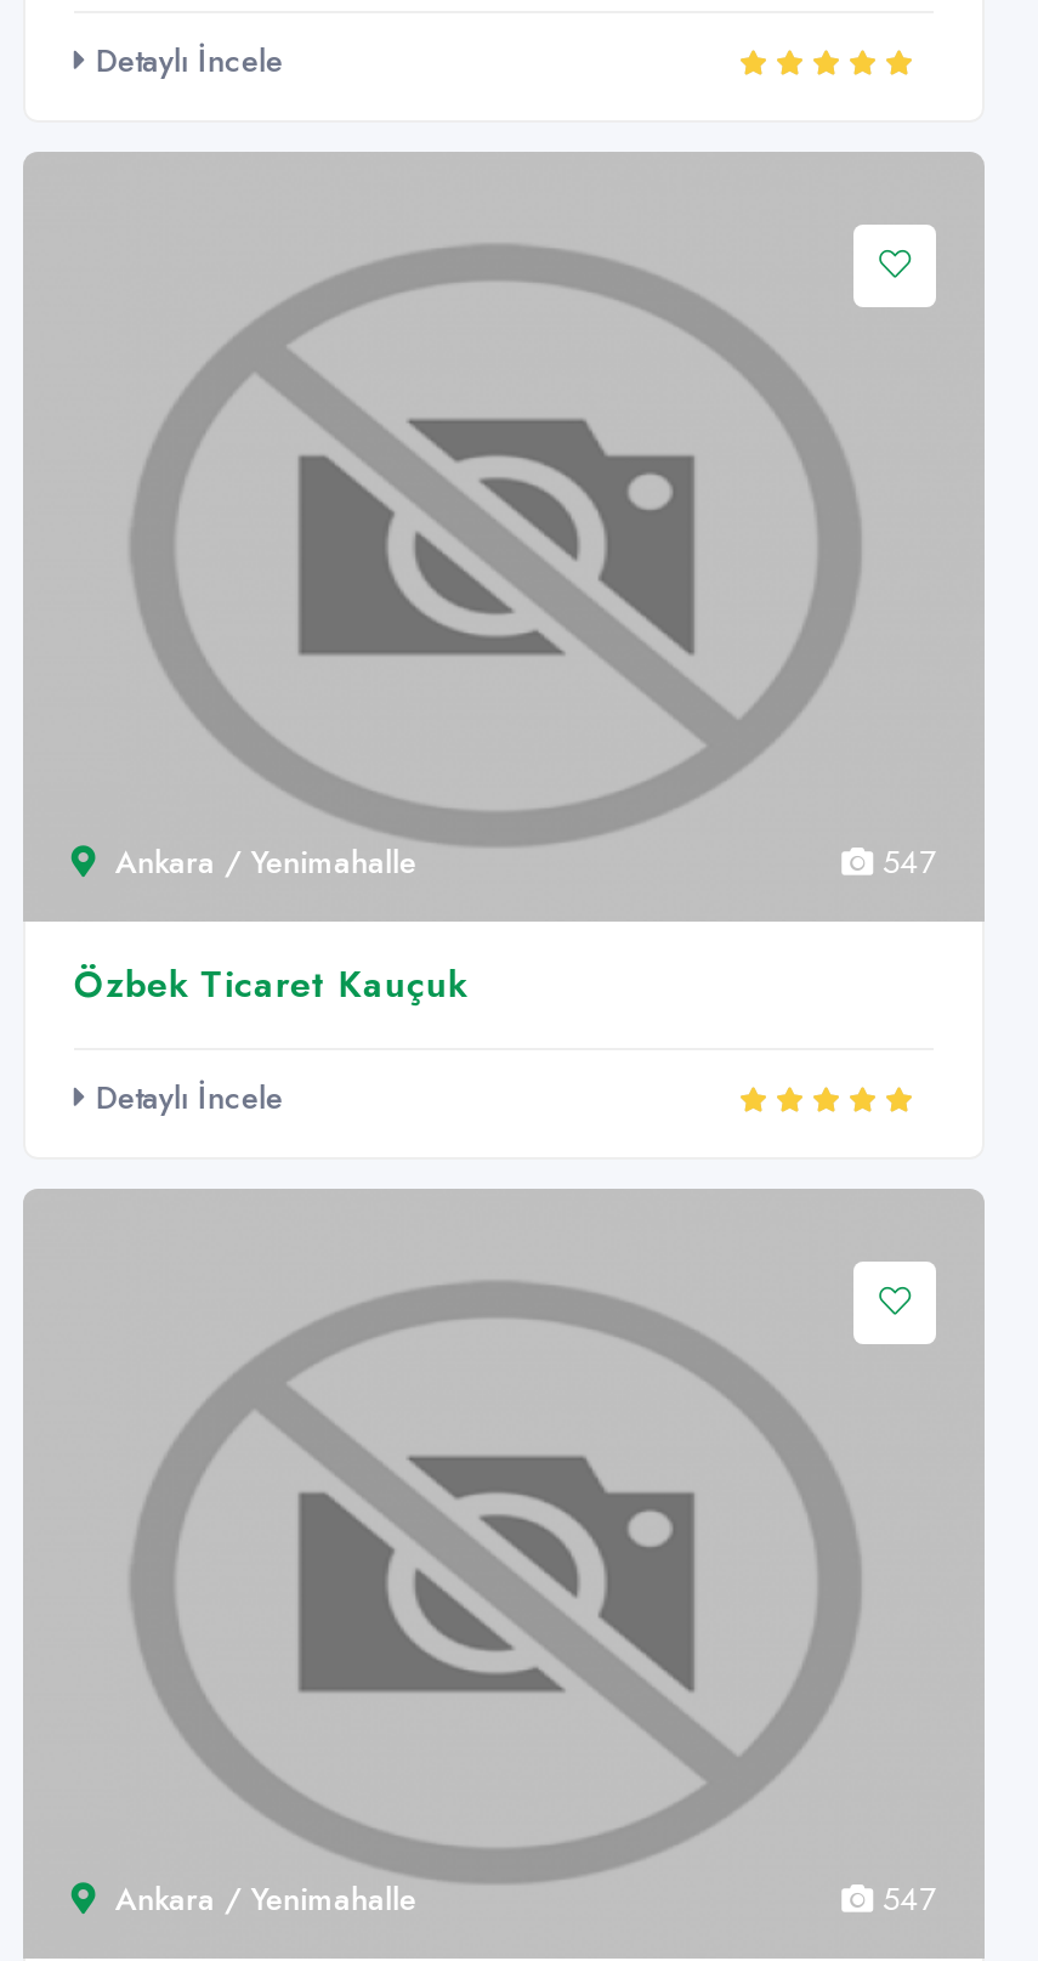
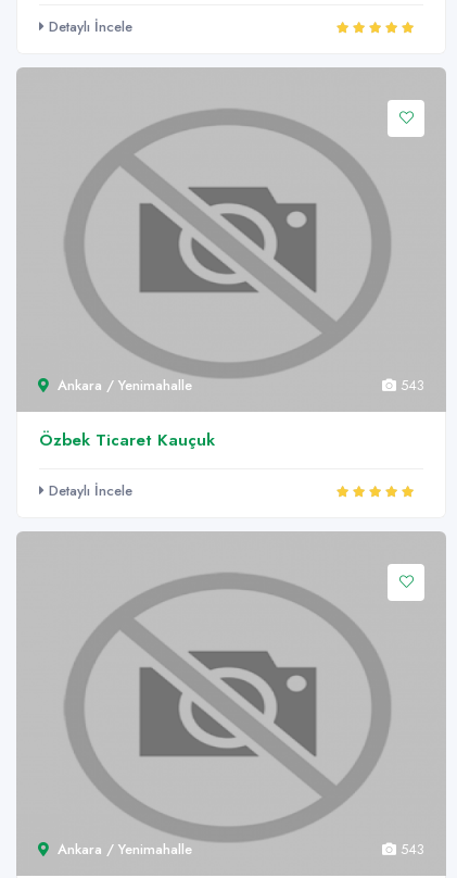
[873,840,936,886] 547 -> [396,375,425,396] 543
[873,1876,936,1922] 547 -> [396,839,425,860] 543

